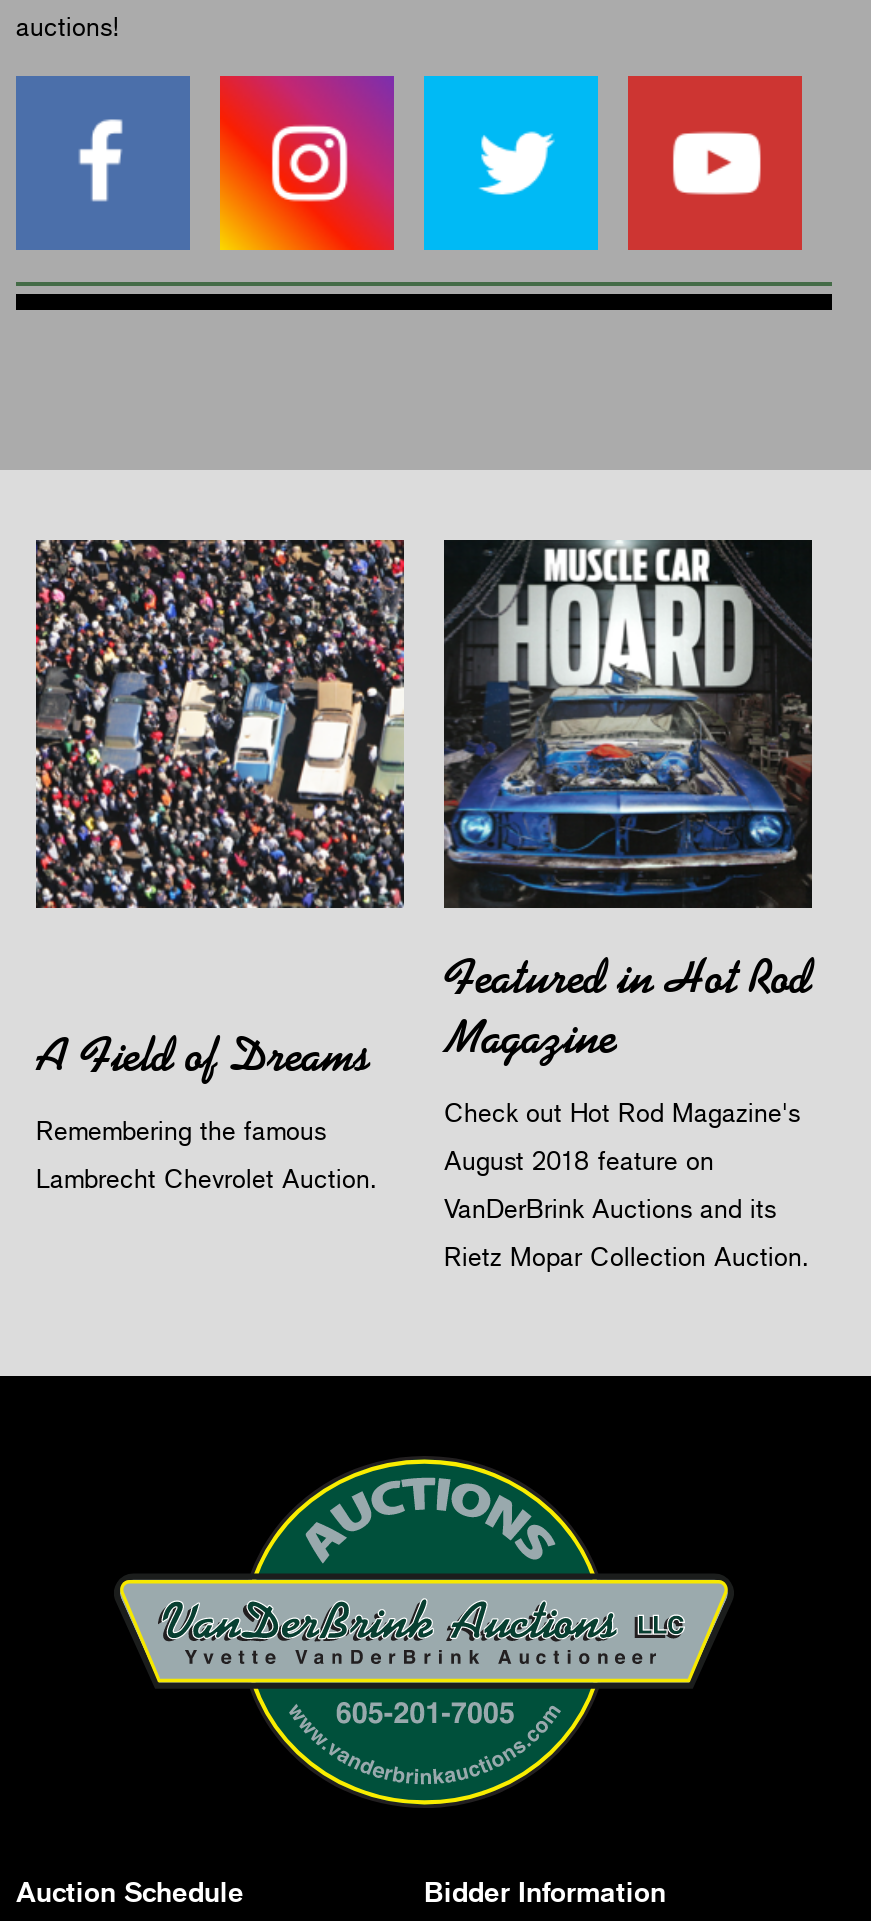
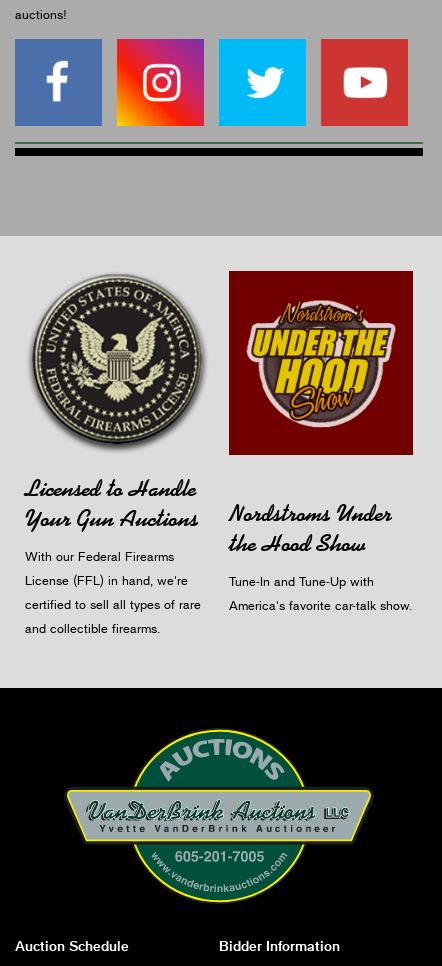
[34,538,406,910] [image] -> [25,271,209,453] [image]
[442,538,814,908] [image] -> [229,270,414,455] [image]
[444,949,812,1067] Featured in Hot Rod | Magazine -> [25,596,201,612] certified to sell all types of rare
[36,1027,370,1085] A Field of Dreams -> [25,474,198,533] Licensed to Handle | Your Gun Auctions
[444,1097,800,1129] Check out Hot Rod Magazine's -> [25,620,160,636] and collectible firearms.
[36,1115,326,1147] Remembering the famous -> [25,548,174,564] With our Federal Firearms
[444,1145,714,1177] August 2018 feature on -> [229,499,392,558] Nordstroms Under | the Hood Show
[36,1163,376,1195] Lambrecht Chevrolet Auction. -> [25,572,188,588] License (FFL) in hand, we're
[444,1193,776,1225] VanDerBrink Auctions and its -> [229,573,374,589] Tune-In and Tune-Up with
[444,1241,808,1273] Rietz Mopar Collection Auction. -> [229,597,412,613] America's favorite car-talk show.

